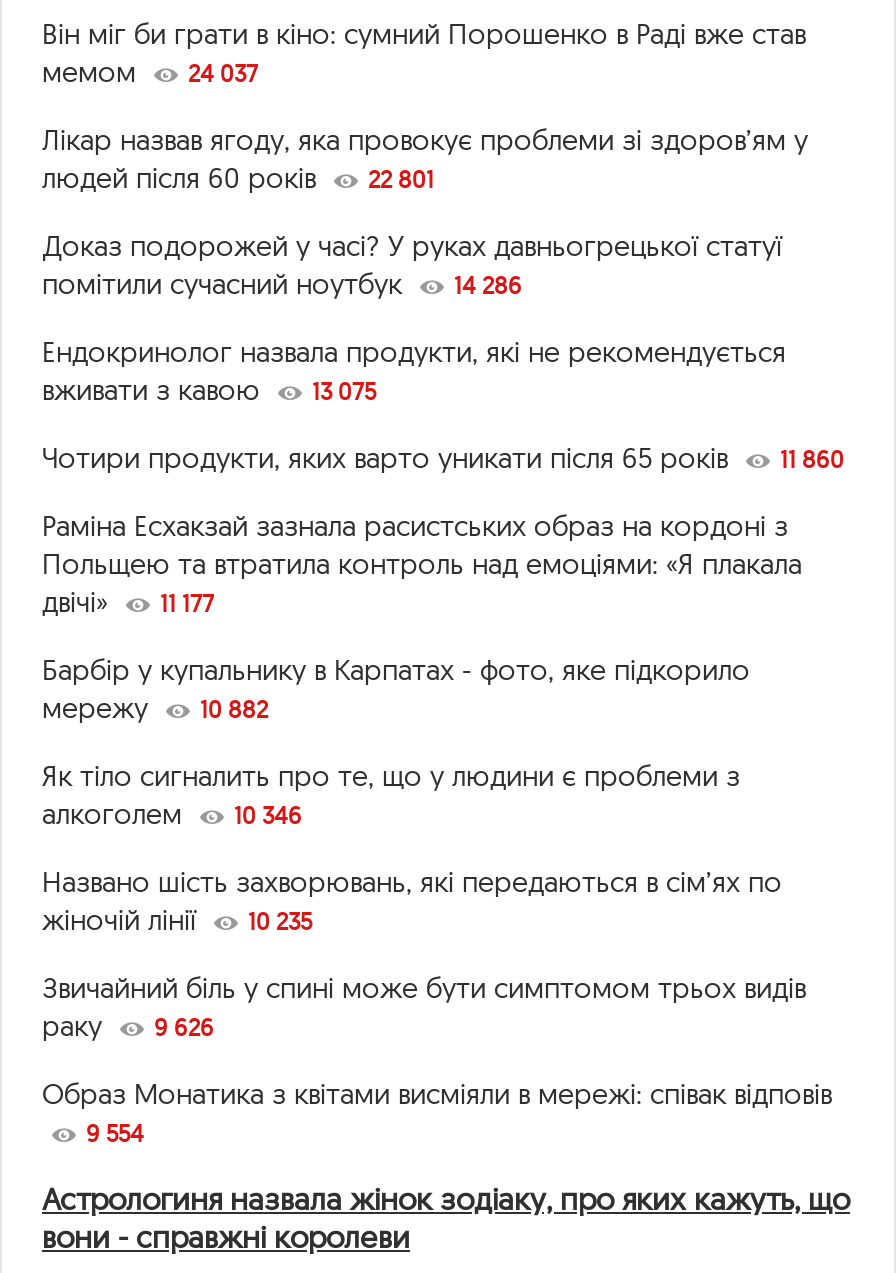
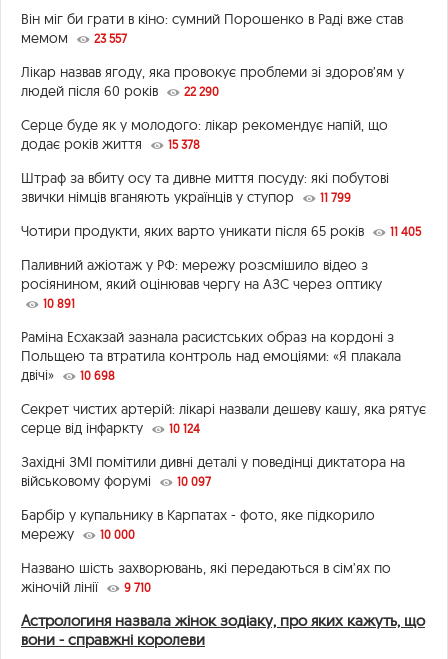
[42,53,258,89] мемом 24 037 -> [21,28,127,46] мемом 23 557
[42,159,434,195] людей після 60 років 22 801 -> [21,81,219,99] людей після 60 років 22 290
[42,227,782,301] Доказ подорожей у часі? У руках давньогрецької статуї | помітили сучасний ноутбук | 14 286 -> [21,115,388,152] Серце буде як у молодого: лікар рекомендує напій, що | додає років життя | 15 378
[42,333,786,407] Ендокринолог назвала продукти, які не рекомендується | вживати з кавою | 13 075 -> [21,168,389,205] Штраф за вбиту осу та дивне миття посуду: які побутові | звички німців вганяють українців у ступор | 11 799
[780,443,844,473] 11 860 -> [21,223,421,310] 11 405 | Паливний ажіотаж у РФ: мережу розсмішило відео з | росіянином, який оцінював чергу на АЗС через оптику | 10 891
moved [42,507,802,619] -> [21,327,401,383]: Раміна Есхакзай зазнала расистських образ на кордоні з | Польщею та втратила контроль над емоціями: «Я плакала | двічі»
[160,587,214,617] 11 177 -> [21,367,426,489] 10 698 | Секрет чистих артерій: лікарі назвали дешеву кашу, яка рятує | серце від інфаркту | 10 124 | Західні ЗМІ помітили дивні деталі у поведінці диктатора на | військовому форумі | 10 097
moved [42,651,750,725] -> [21,505,375,542]: Барбір у купальнику в Карпатах - фото, яке підкорило | мережу
[42,693,740,831] 10 882 | Як тіло сигналить про те, що у людини є проблеми з | алкоголем | 10 346 -> [100,526,135,541] 10 000
moved [42,863,782,937] -> [21,558,391,595]: Названо шість захворювань, які передаються в сім’ях по | жіночій лінії
[42,905,832,1147] 10 235 | Звичайний біль у спині може бути симптомом трьох видів | раку | 9 626 | Образ Монатика з квітами висміяли в мережі: співак відповів | 9 554 -> [124,579,151,594] 9 710

